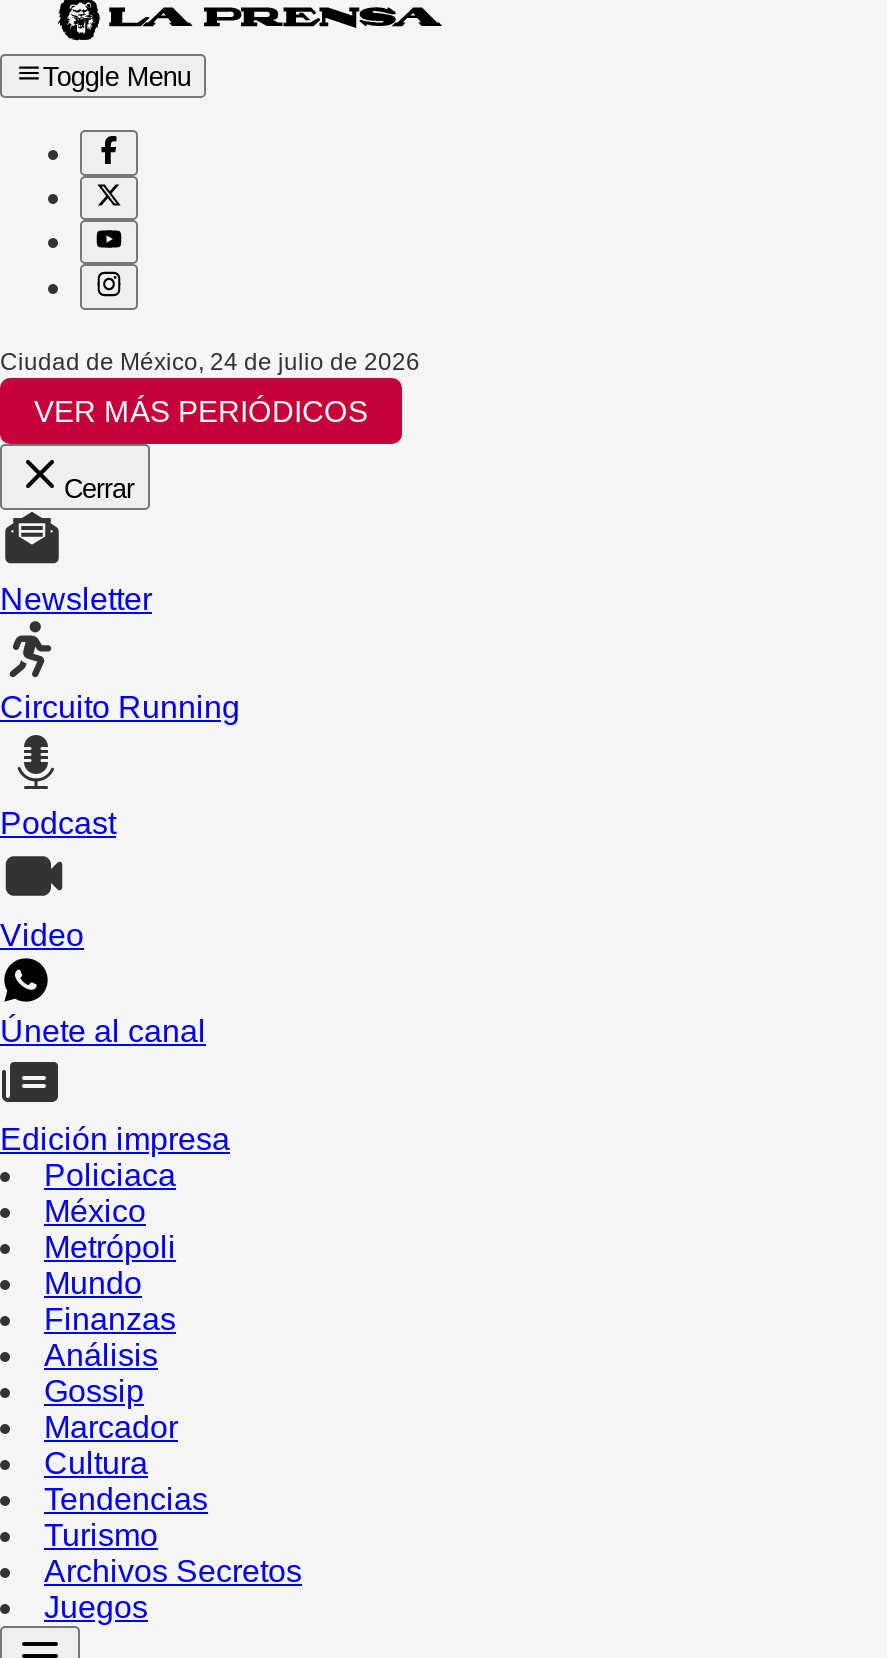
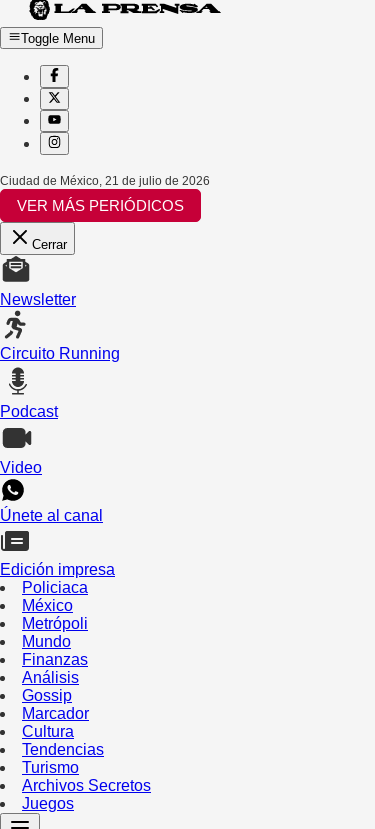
[0,347,420,375] Ciudad de México, 24 de julio de 2026 -> [0,174,210,188] Ciudad de México, 21 de julio de 2026

